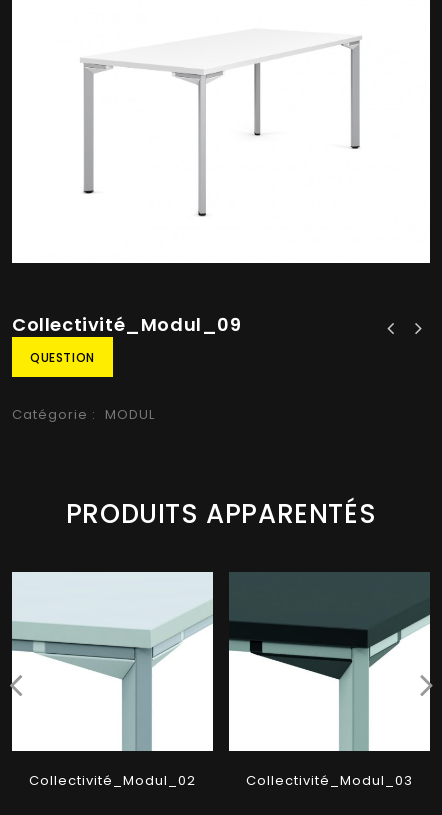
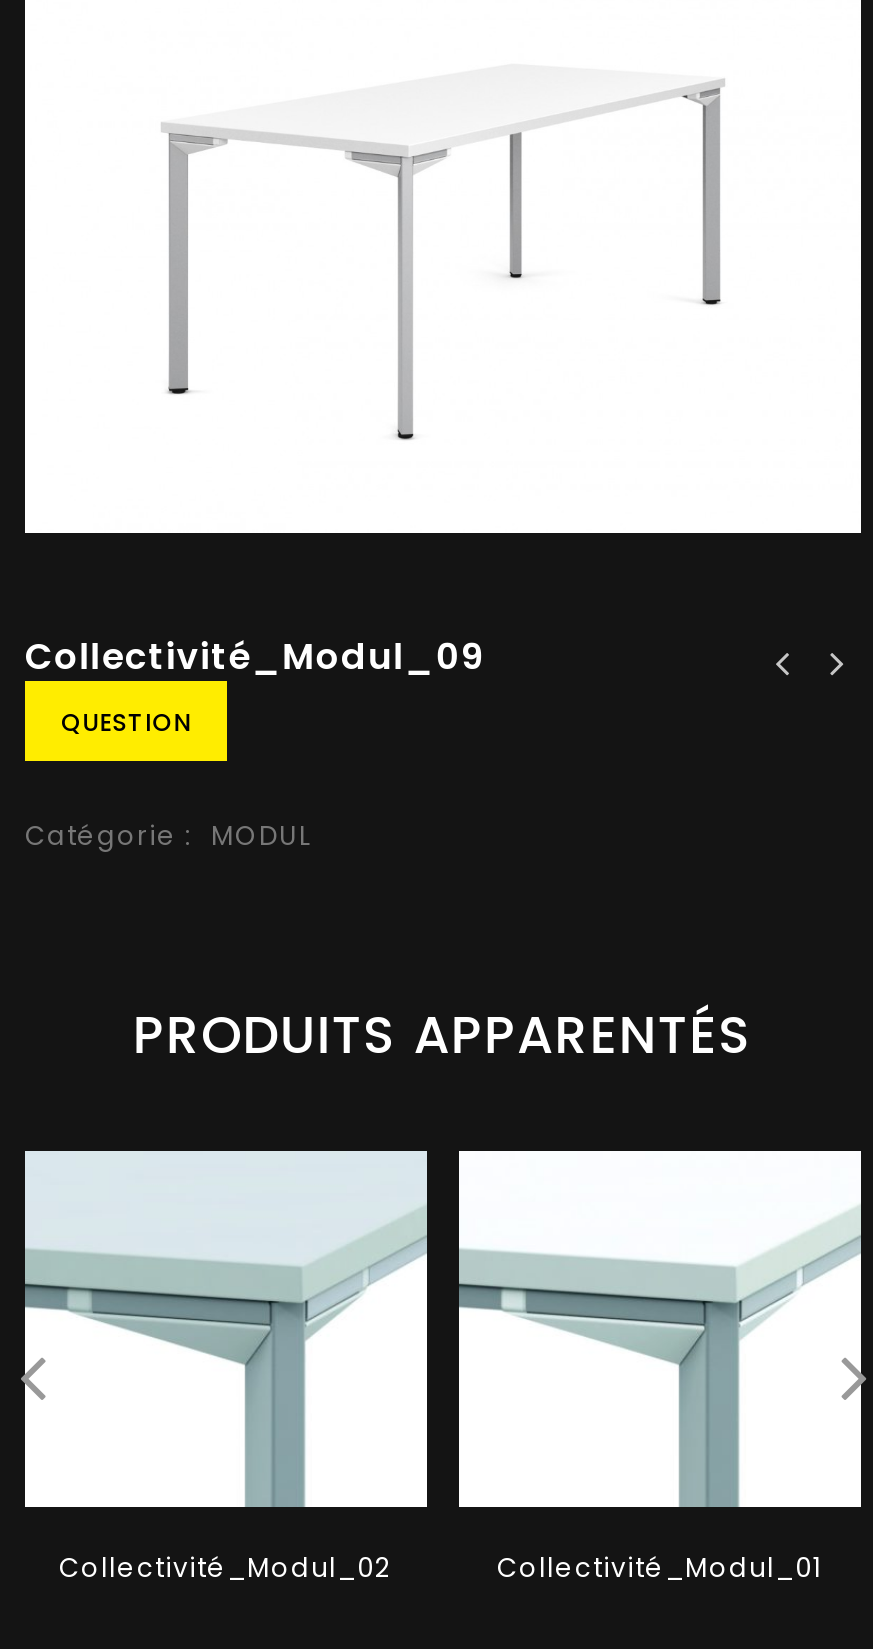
[229,572,430,679] [image] -> [457,1149,863,1363] [image]
[246,771,413,790] Collectivité_Modul_03 -> [497,1549,823,1587] Collectivité_Modul_01

